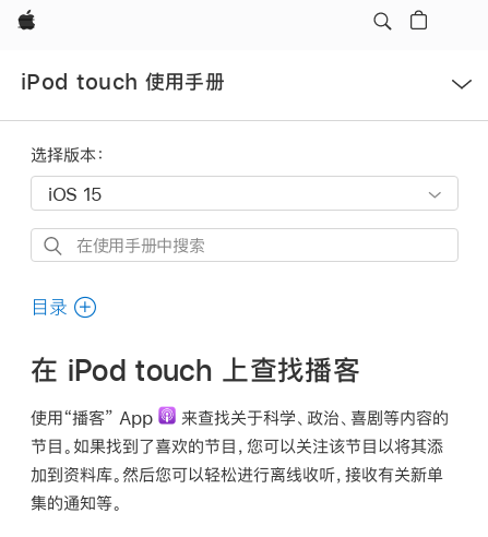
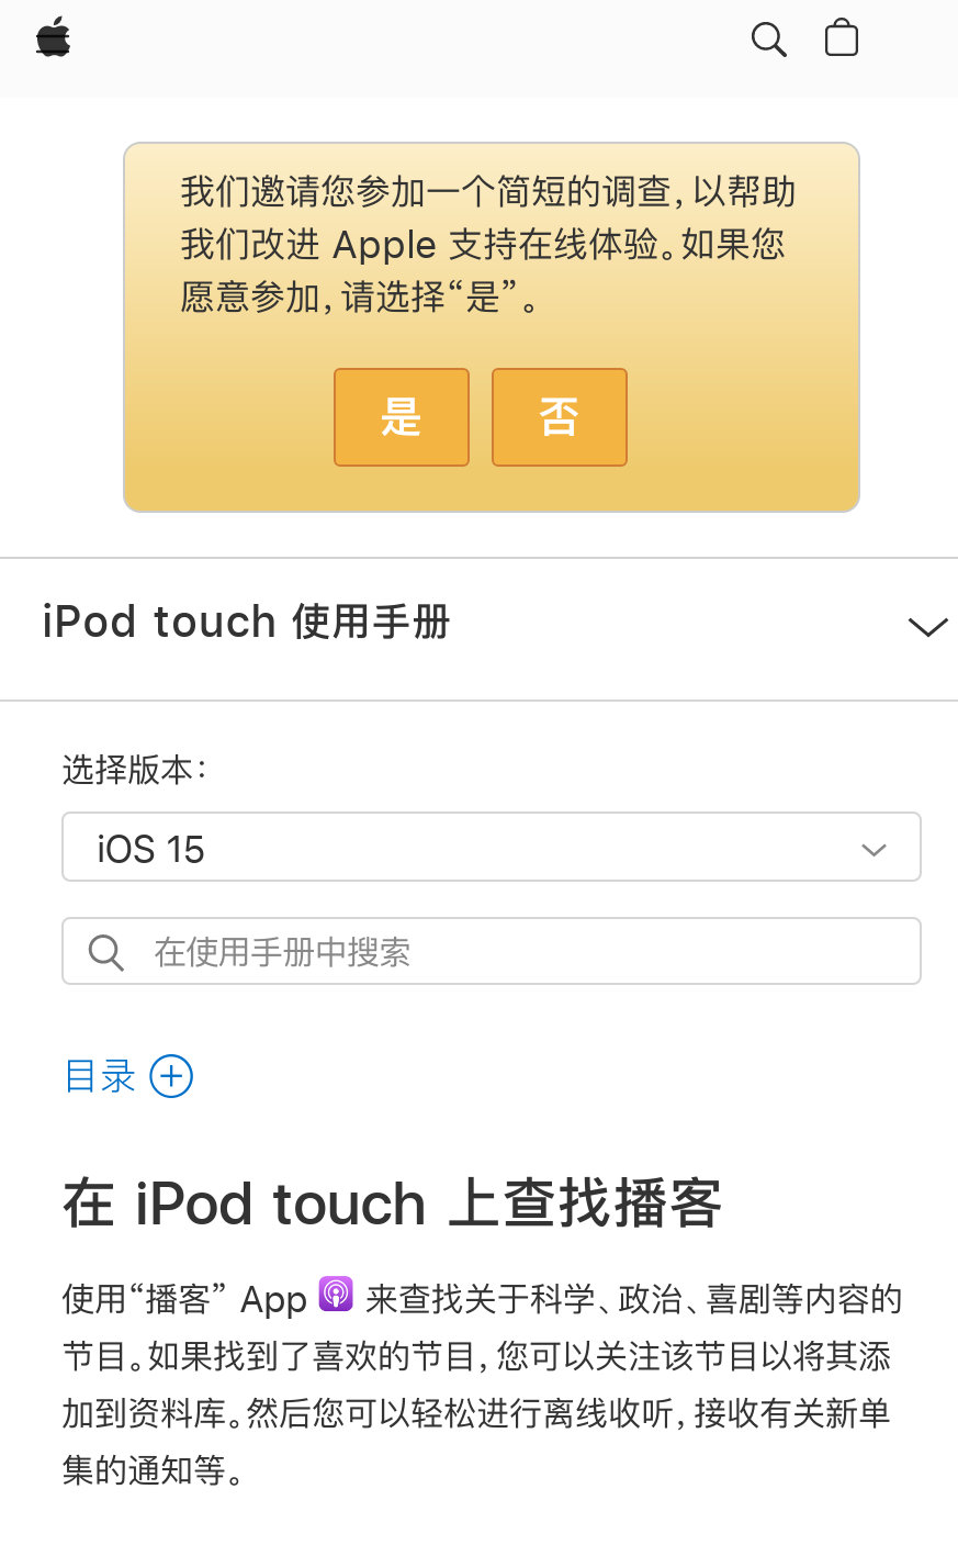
none -> [123,142,860,513] [image] | 我们邀请您参加一个简短的调查，以帮助 | 我们改进 Apple 支持在线体验。如果您 | 愿意参加，请选择“是”。 | 是 | 否

